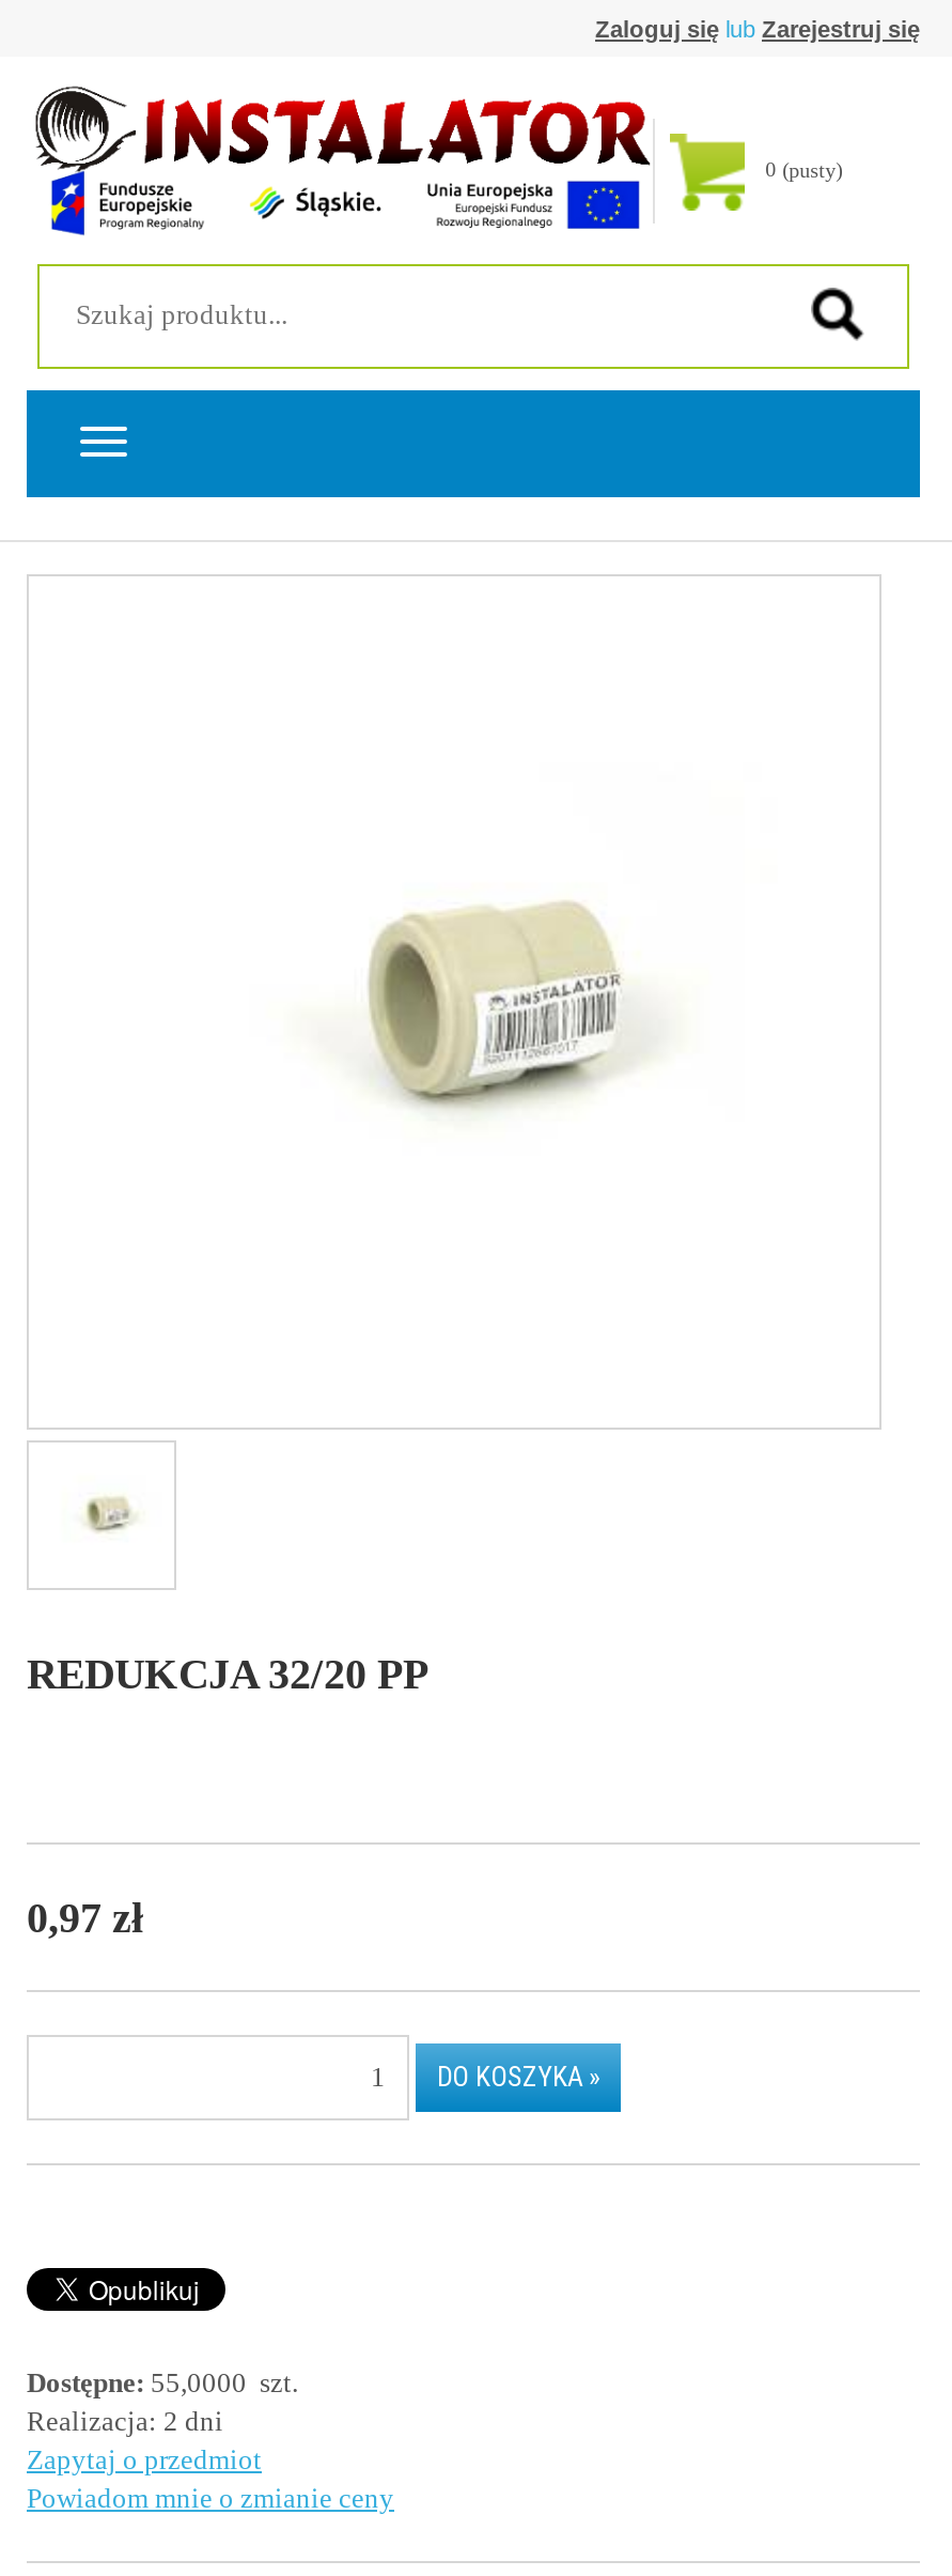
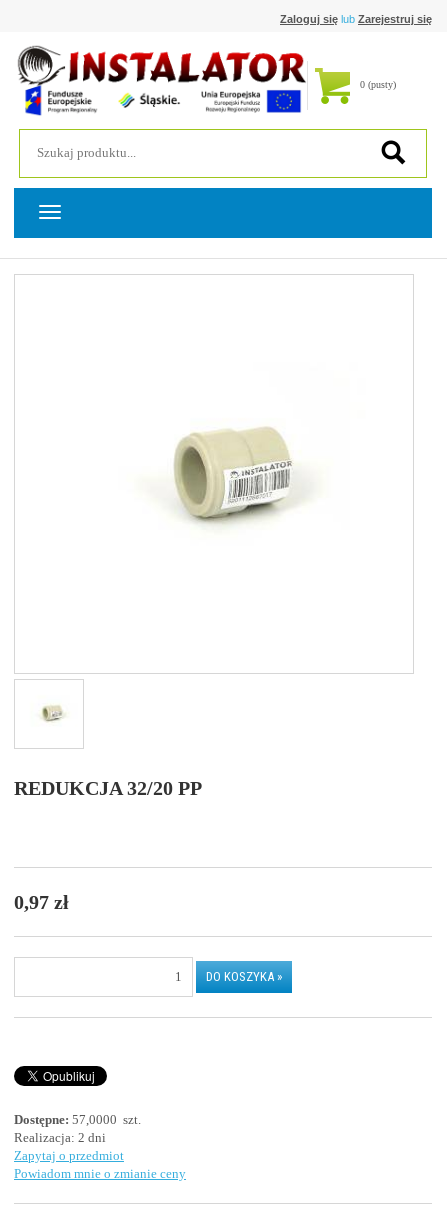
[27,2367,298,2399] Dostępne: 55,0000 szt. -> [14,1112,141,1127] Dostępne: 57,0000 szt.

